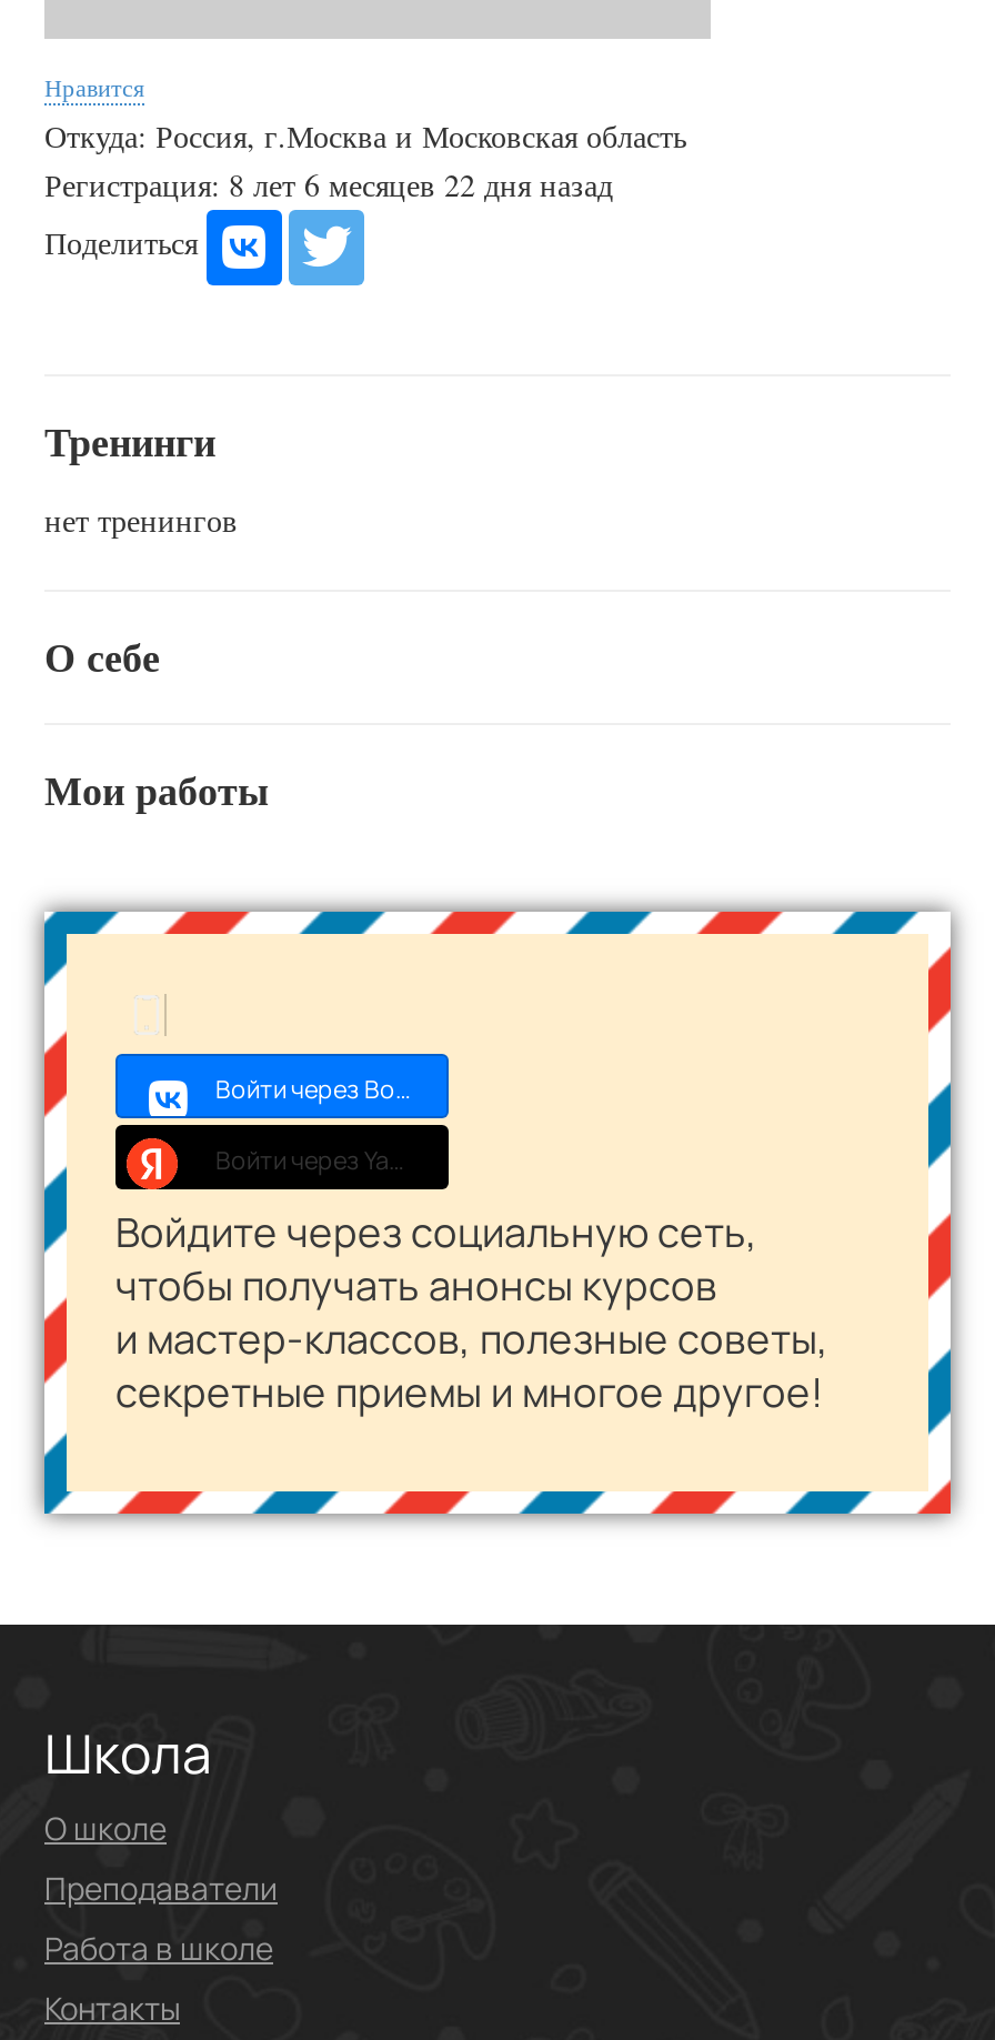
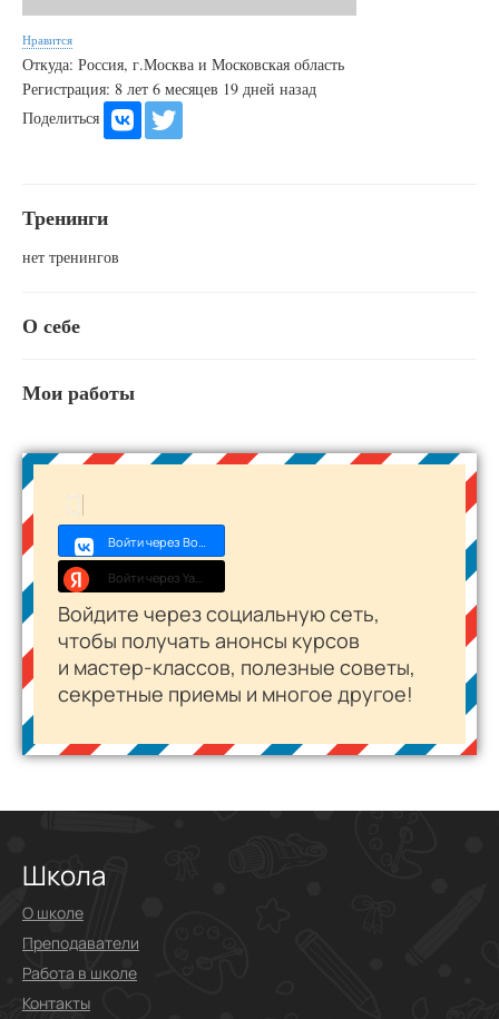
[44,163,613,205] Регистрация: 8 лет 6 месяцев 22 дня назад -> [22,78,316,99] Регистрация: 8 лет 6 месяцев 19 дней назад

